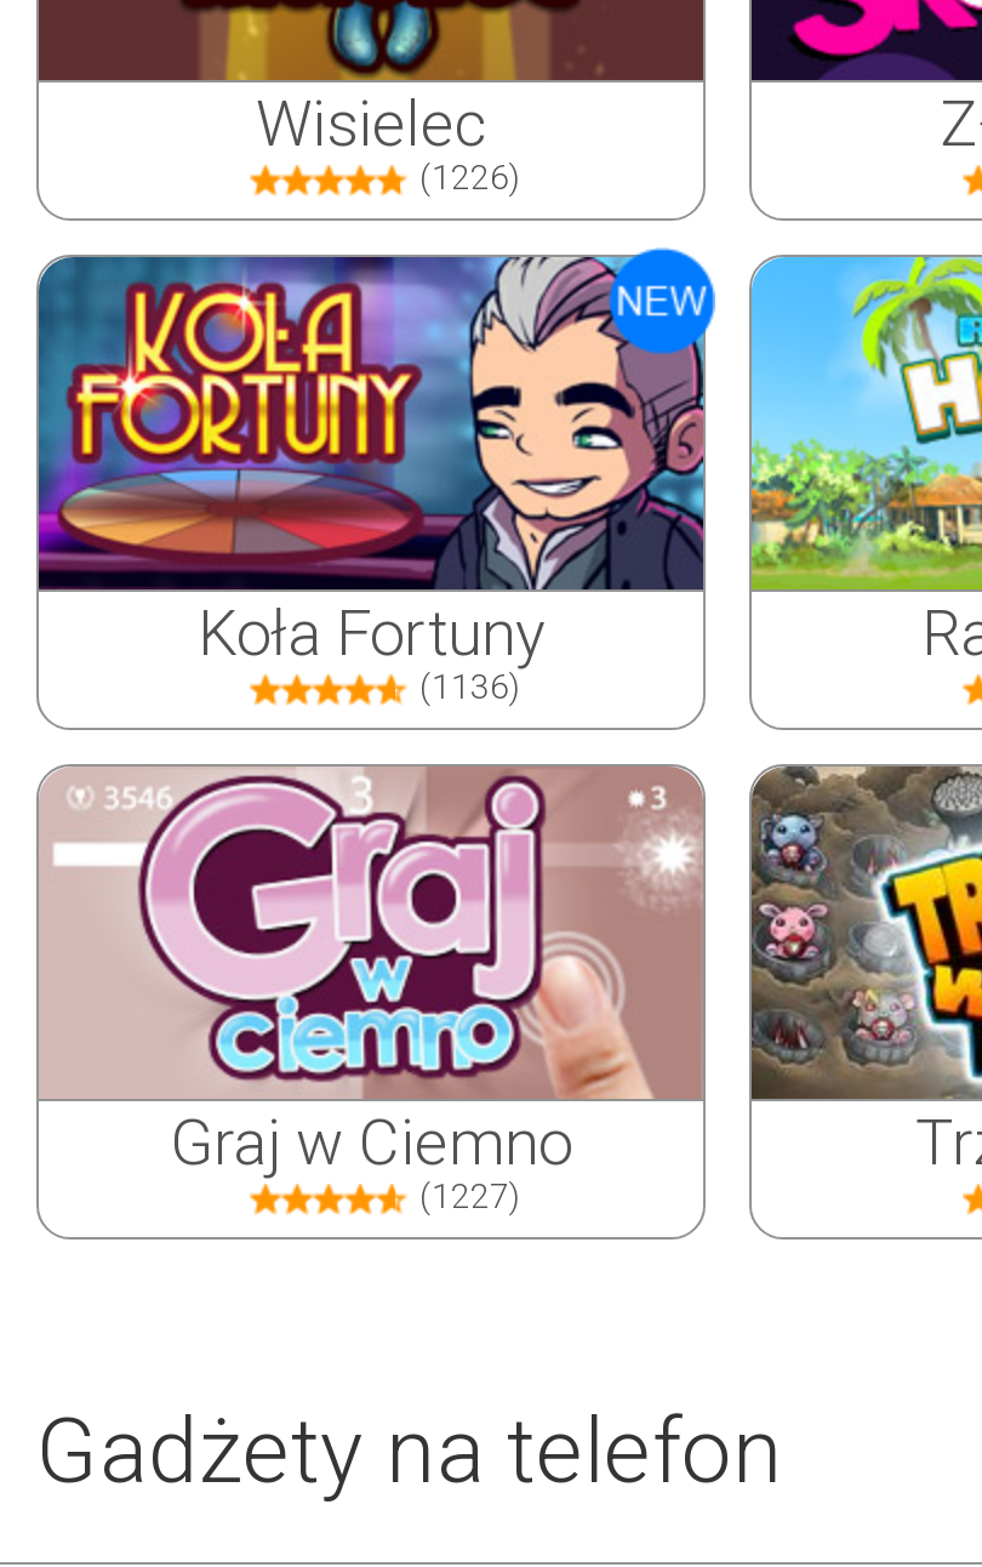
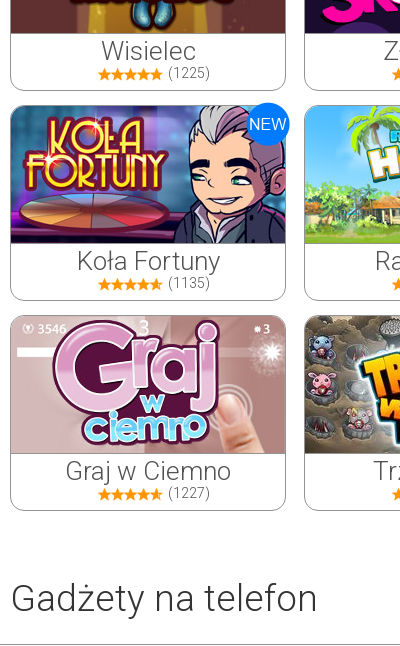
[419,158,521,196] (1226) -> [168,65,210,81] (1225)
[419,667,521,706] (1136) -> [168,275,210,291] (1135)

